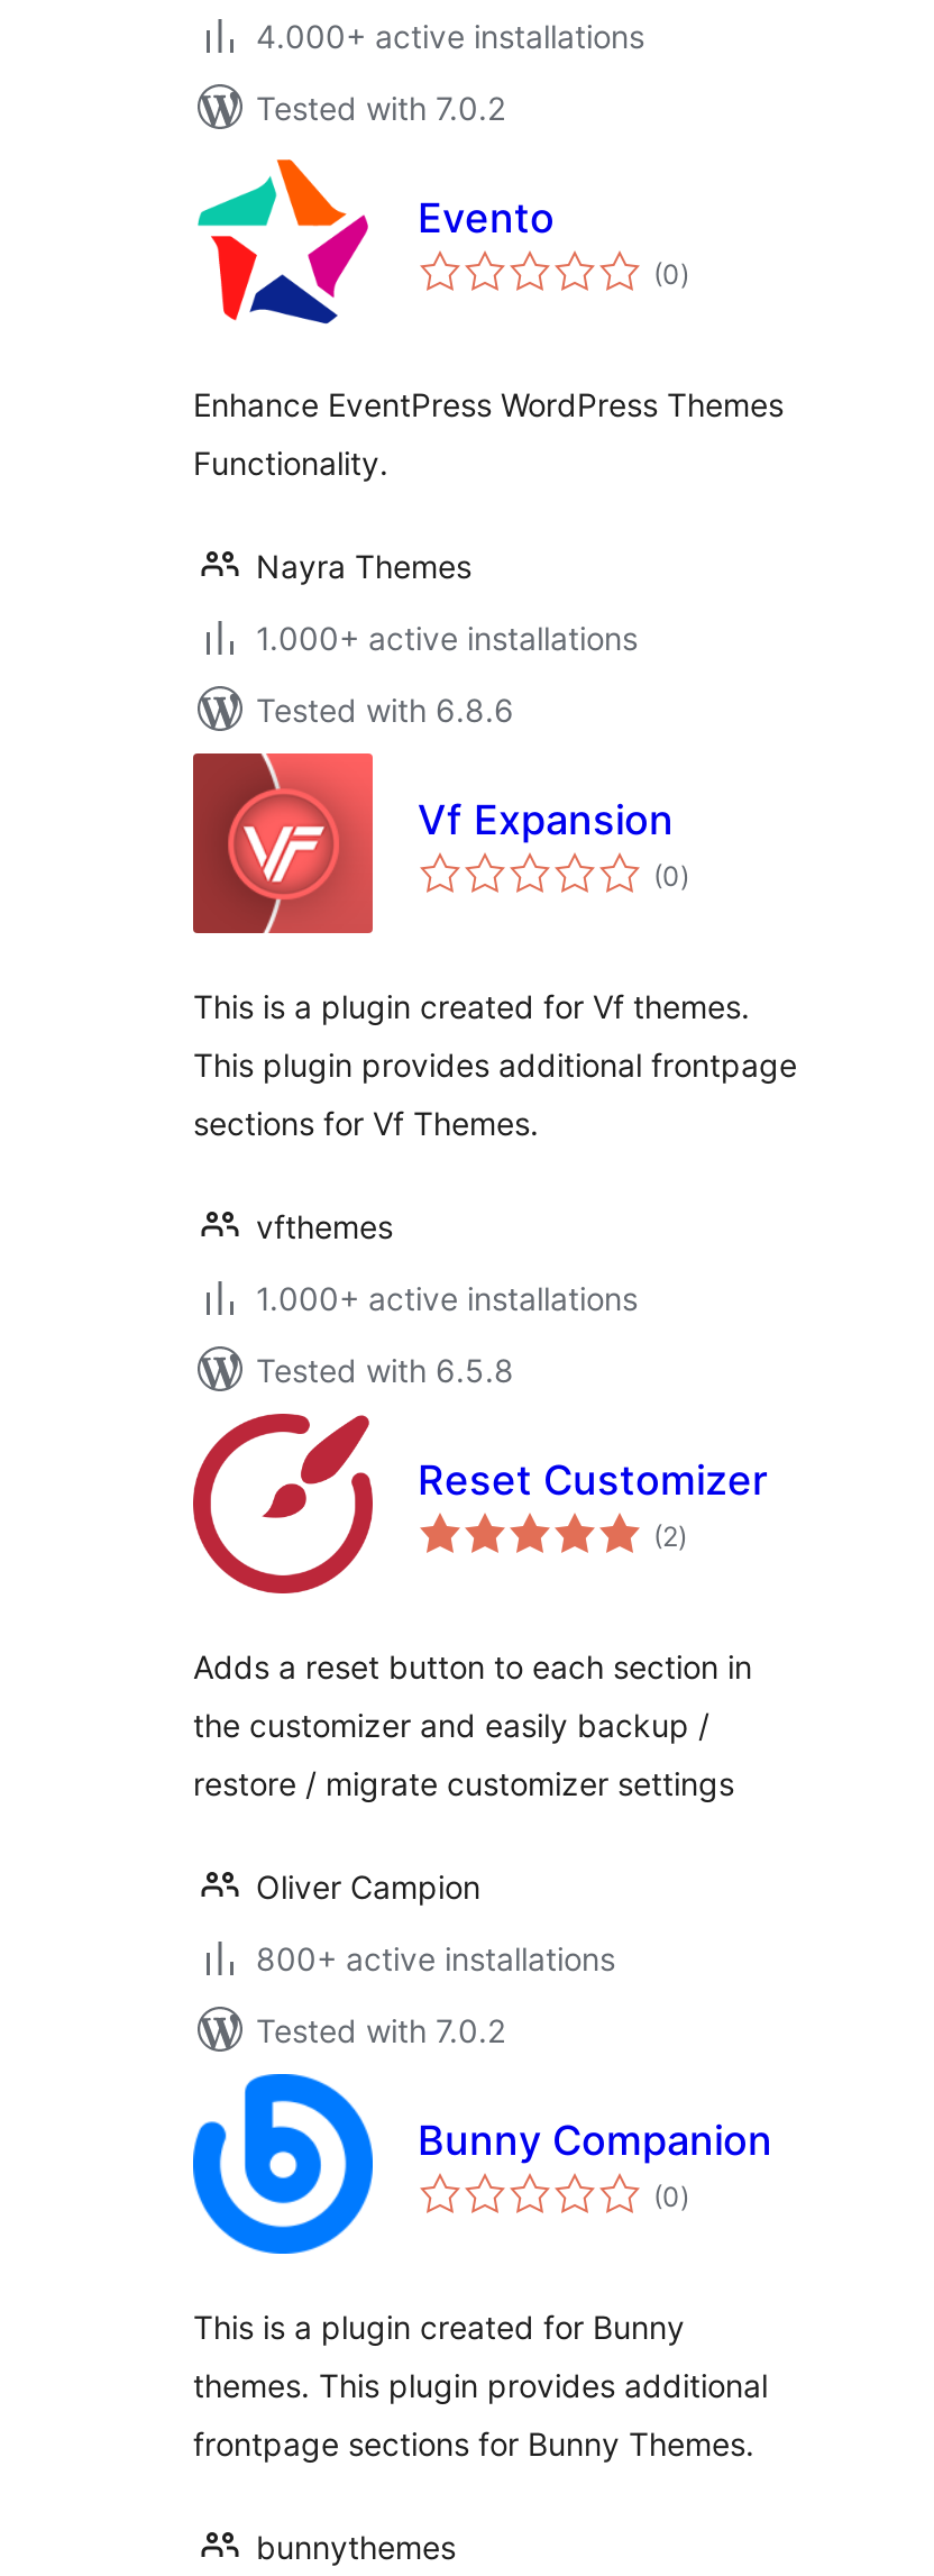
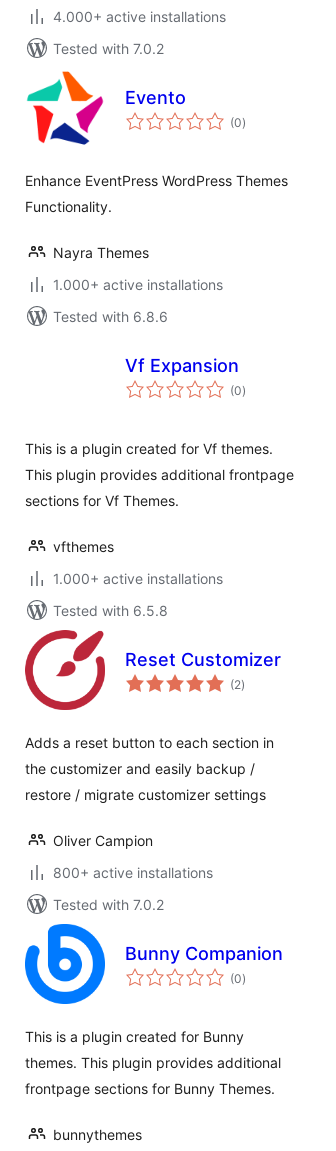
[191,751,375,935] [image] -> none

